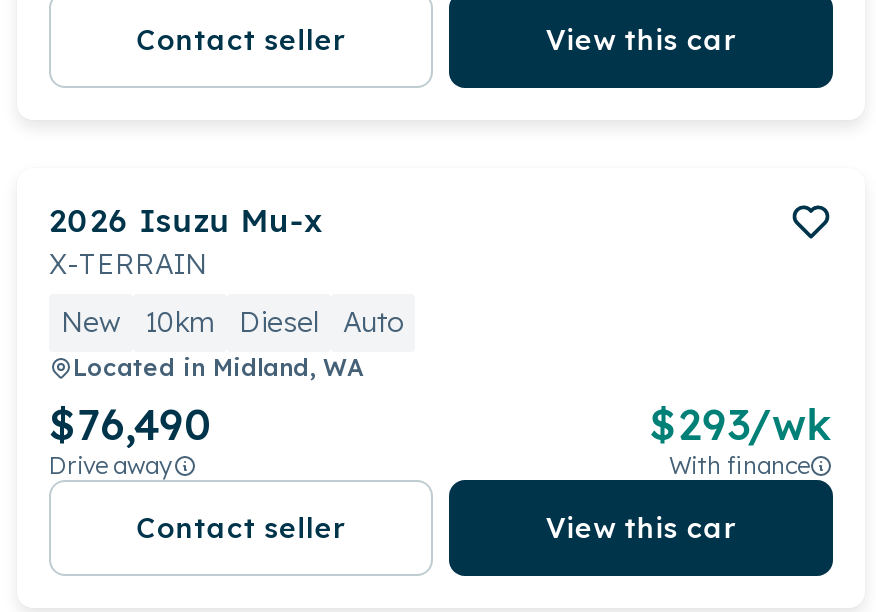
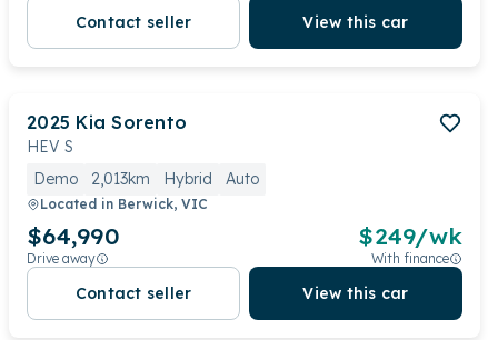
[49,200,323,282] 2026 Isuzu Mu-x | X-TERRAIN -> [27,111,187,157] 2025 Kia Sorento | HEV S
[61,304,319,340] New | 10km | Diesel -> [33,169,212,189] Demo | 2,013km | Hybrid
[73,352,363,382] Located in Midland, WA -> [40,196,208,212] Located in Berwick, VIC
[49,398,213,450] $76,490 -> [27,221,120,250] $64,990
[649,398,833,450] $293/wk -> [358,221,462,250] $249/wk

